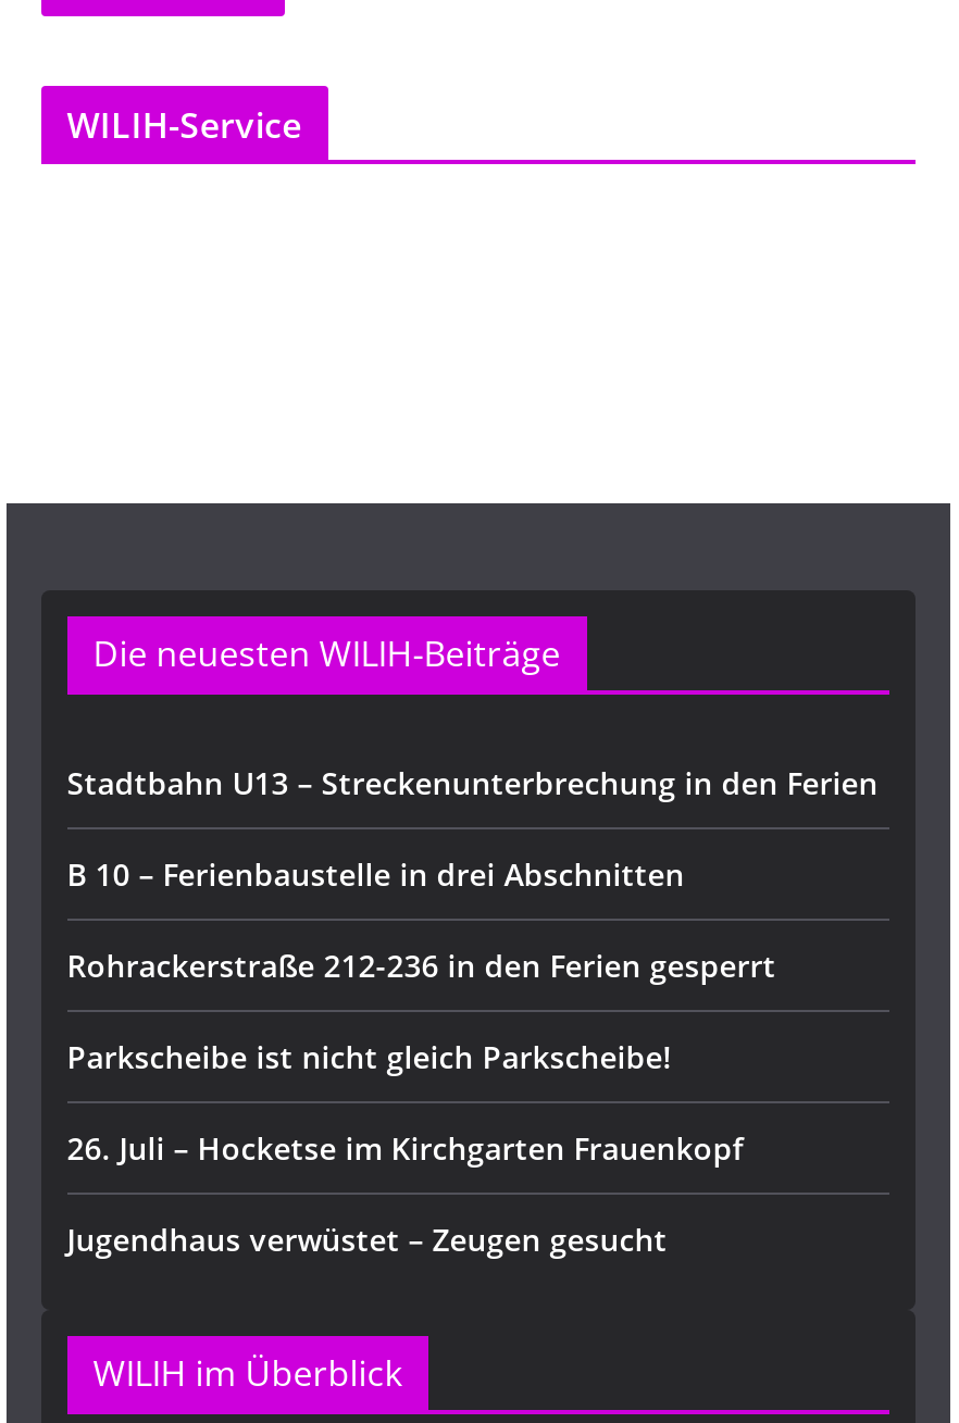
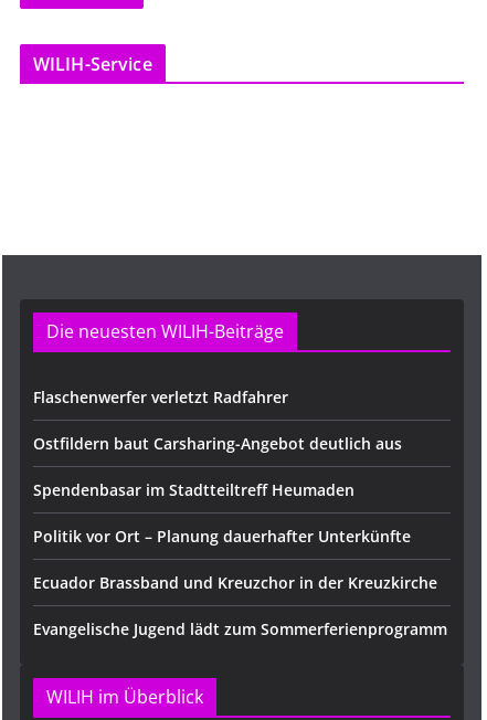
[67,762,878,804] Stadtbahn U13 – Streckenunterbrechung in den Ferien -> [33,387,288,407] Flaschenwerfer verletzt Radfahrer
[67,854,684,895] B 10 – Ferienbaustelle in drei Abschnitten -> [33,433,402,454] Ostfildern baut Carsharing-Angebot deutlich aus
[67,945,776,986] Rohrackerstraße 212-236 in den Ferien gesperrt -> [33,479,354,500] Spendenbasar im Stadtteiltreff Heumaden
[67,1036,671,1078] Parkscheibe ist nicht gleich Parkscheibe! -> [33,526,410,547] Politik vor Ort – Planung dauerhafter Unterkünfte
[67,1128,743,1169] 26. Juli – Hocketse im Kirchgarten Frauenkopf -> [33,572,437,593] Ecuador Brassband und Kreuzchor in der Kreuzkirche
[67,1219,667,1260] Jugendhaus verwüstet – Zeugen gesucht -> [33,618,447,639] Evangelische Jugend lädt zum Sommerferienprogramm

